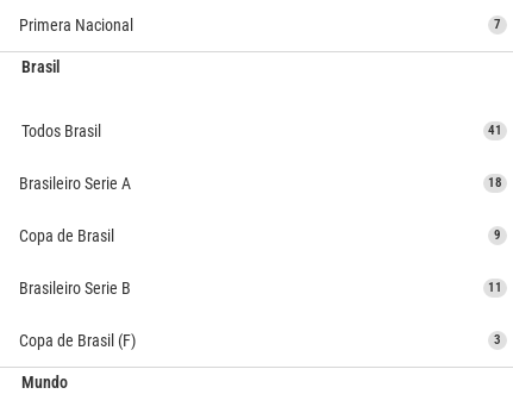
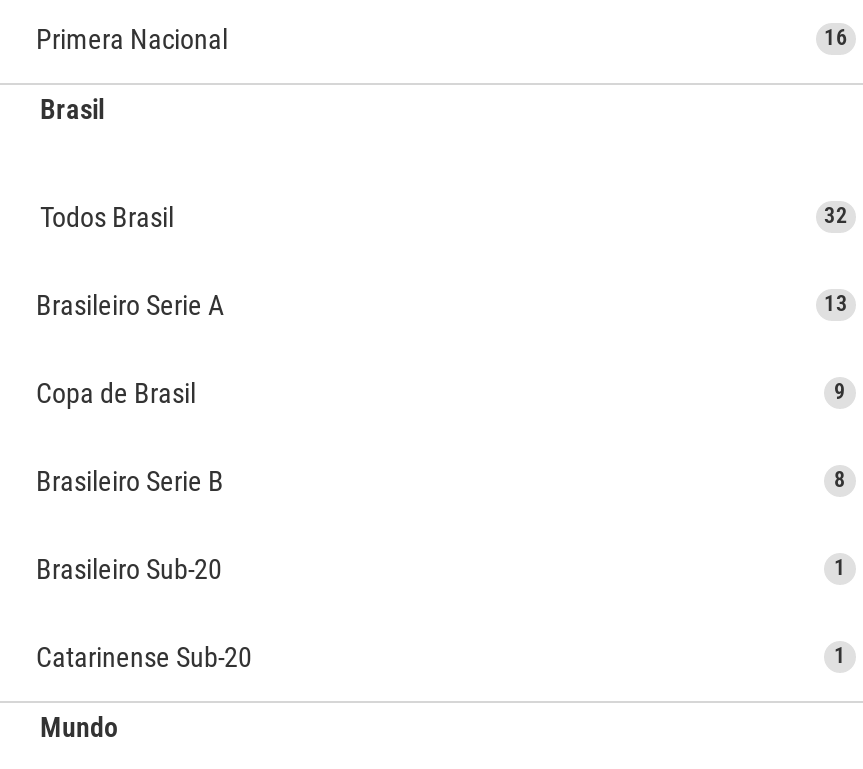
[494,17,501,32] 7 -> [824,25,848,51] 16
[488,123,502,138] 41 -> [824,203,848,229] 32
[488,175,502,190] 18 -> [824,291,848,317] 13
[19,280,502,350] 11 | Copa de Brasil (F) | 3 -> [36,467,846,673] 8 | Brasileiro Sub-20 | 1 | Catarinense Sub-20 | 1

